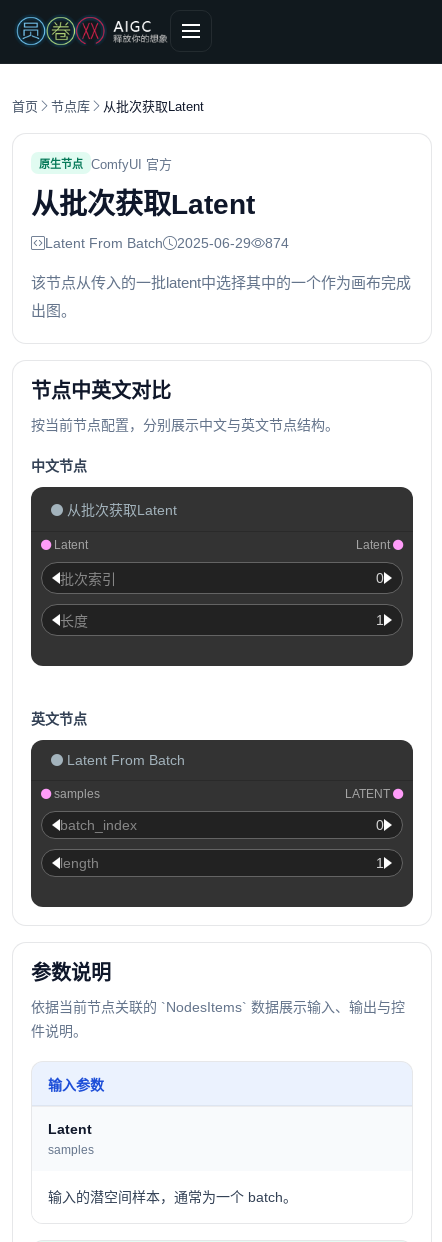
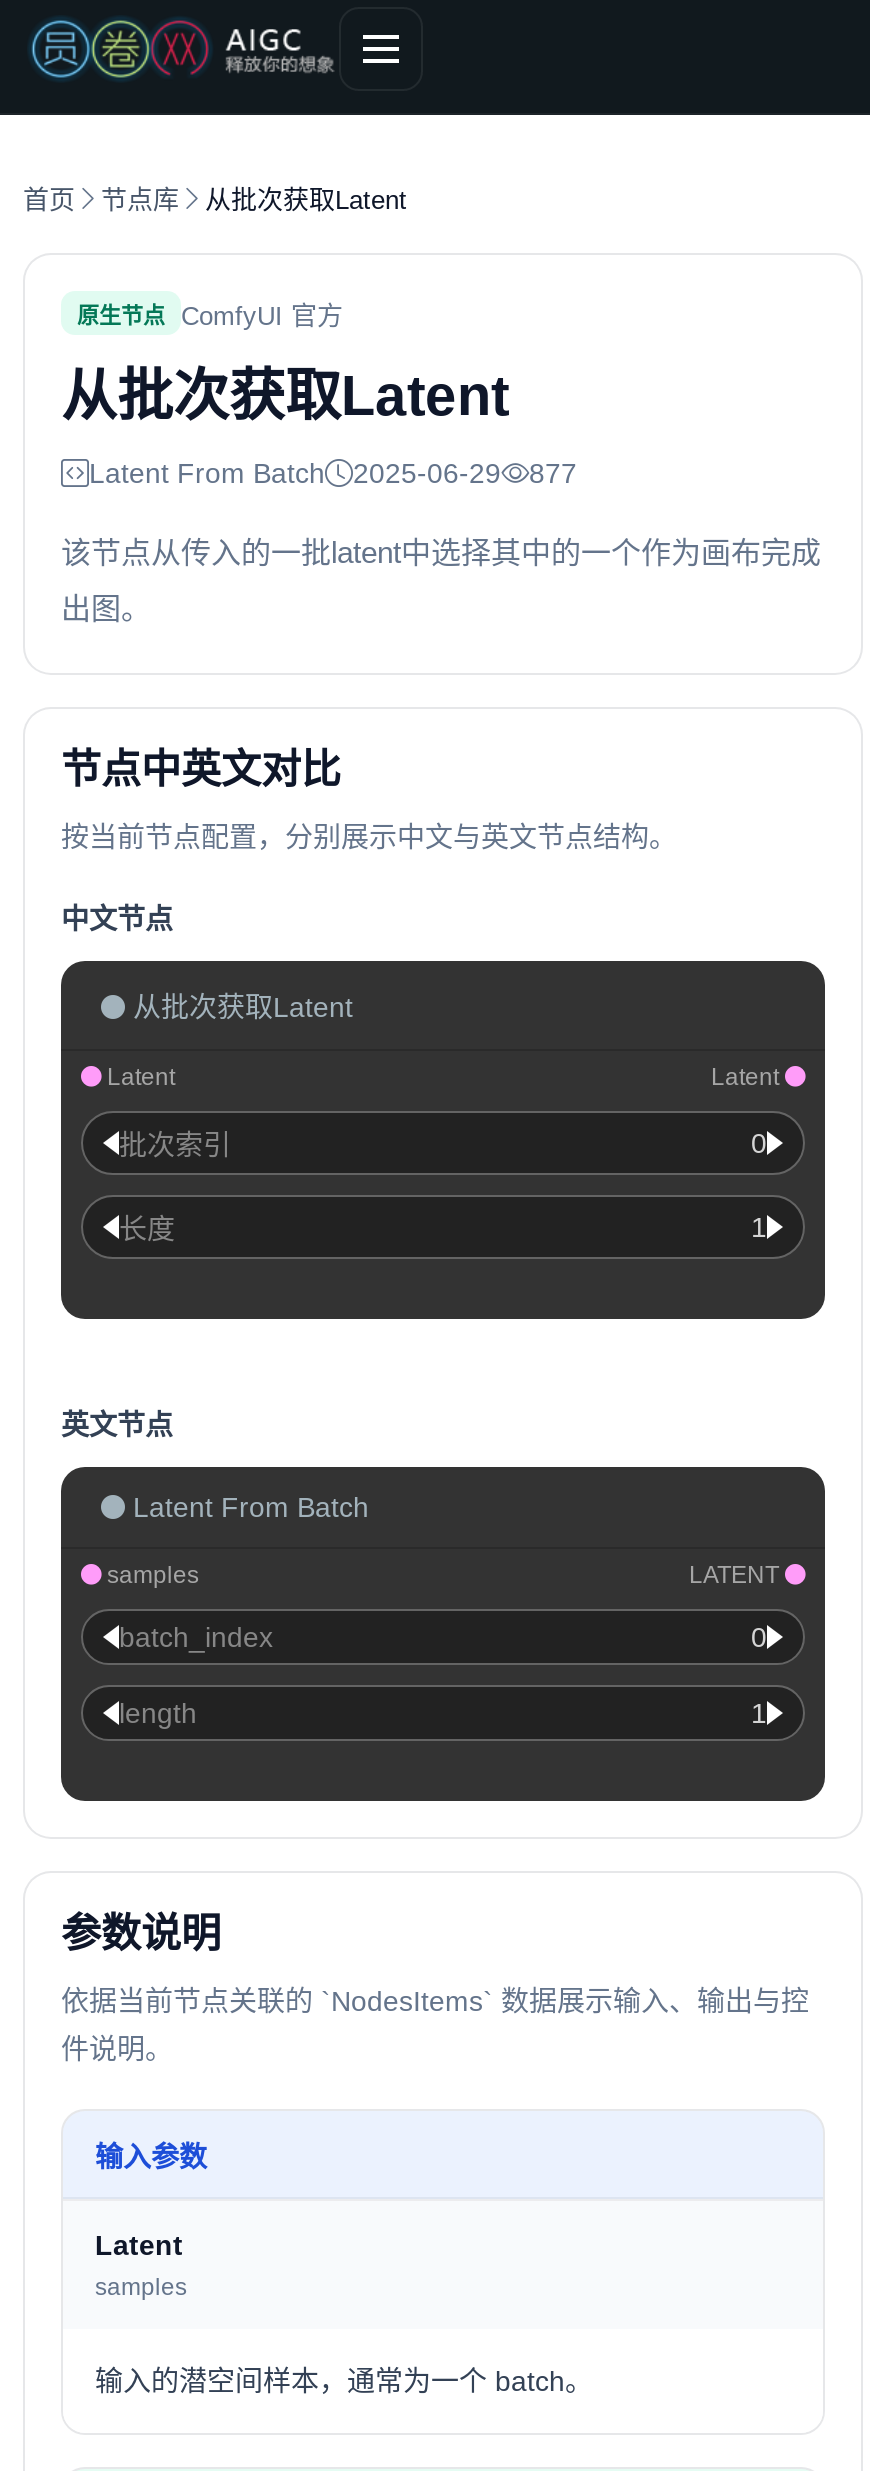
[45,235,289,251] Latent From Batch 2025-06-29 874 -> [89,457,577,489] Latent From Batch 2025-06-29 877

